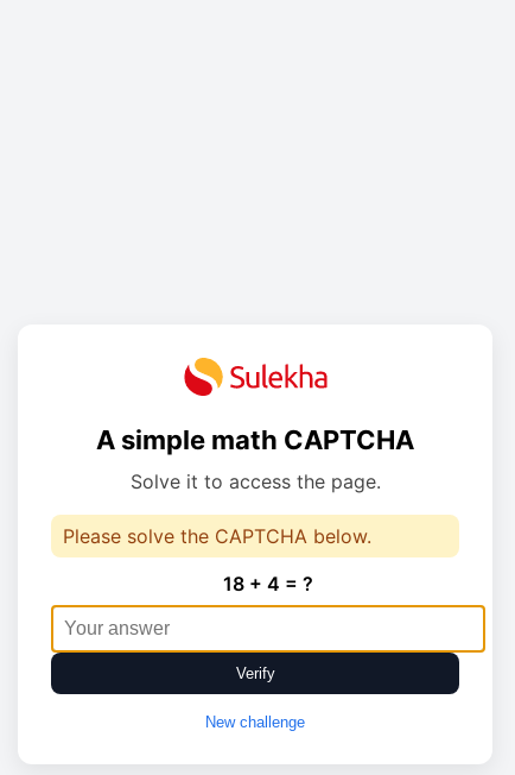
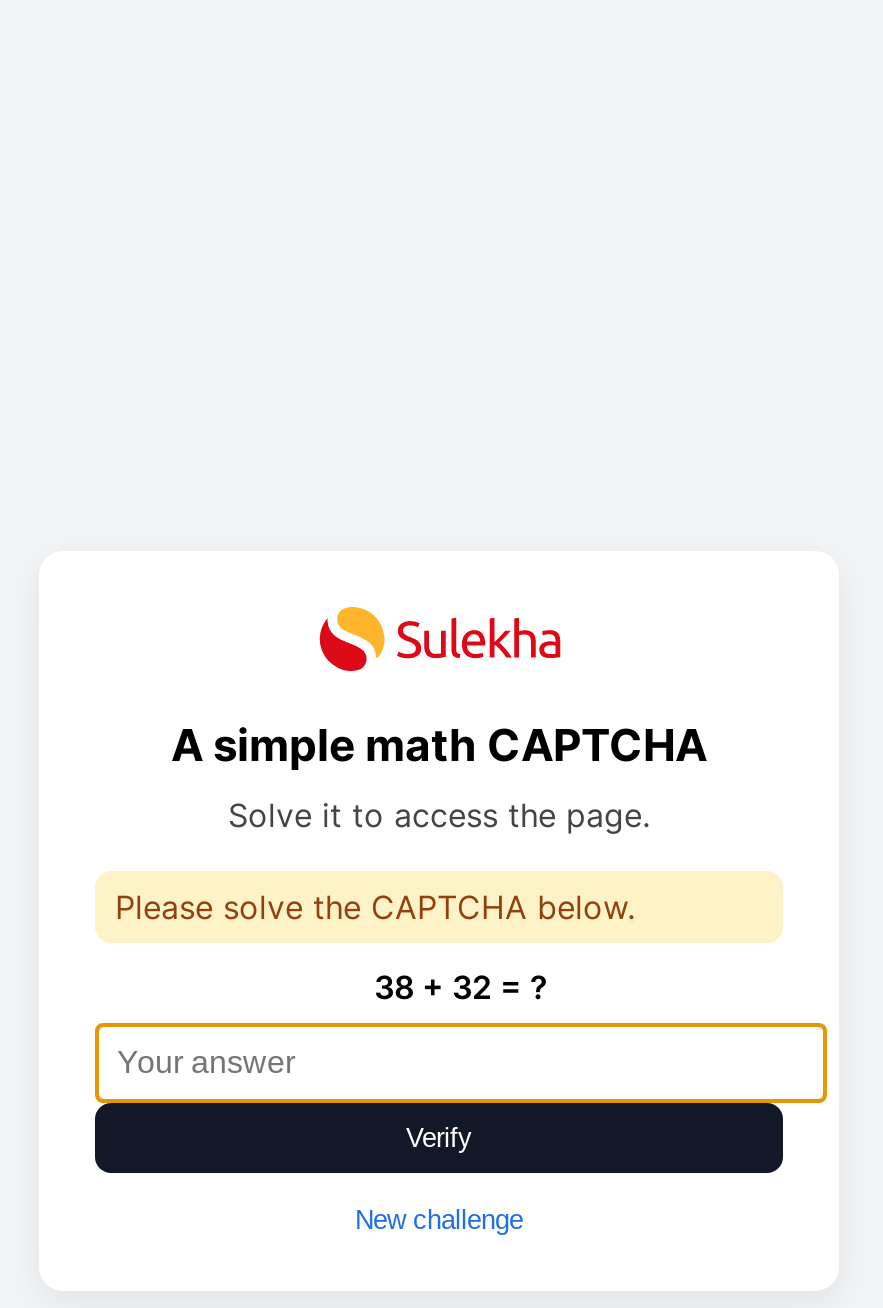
[223,572,313,596] 18 + 4 = ? -> [374,967,548,1007] 38 + 32 = ?

